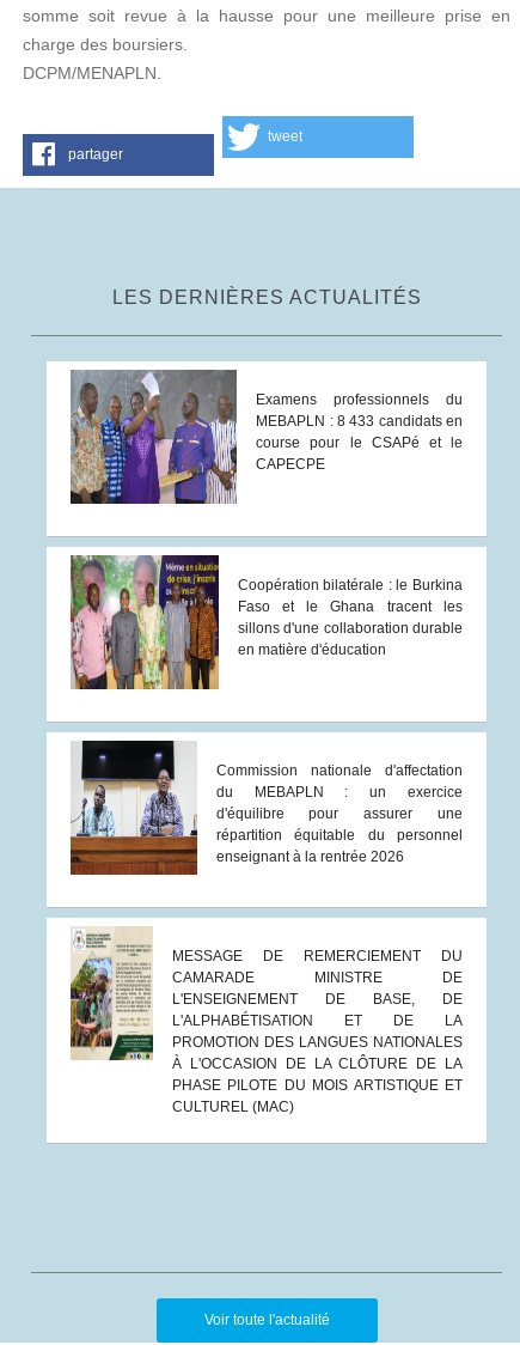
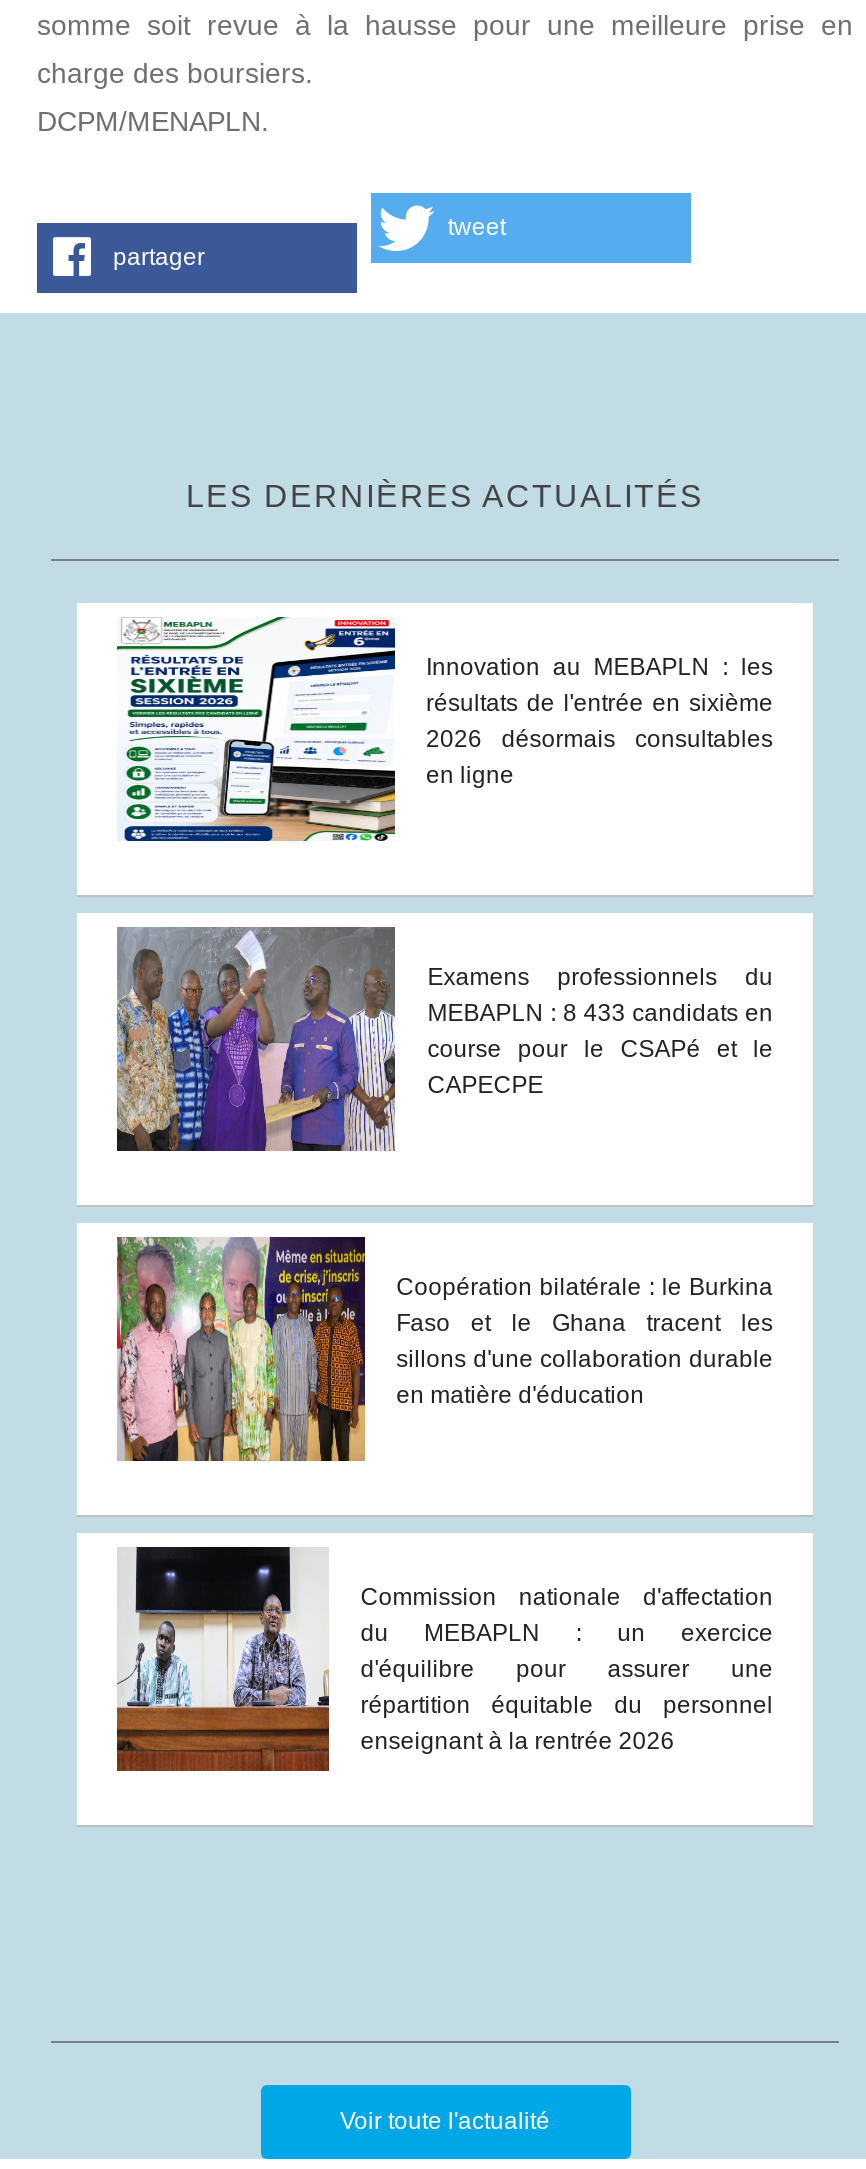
none -> [117,617,773,841] [image] | Innovation au MEBAPLN : les | résultats de l'entrée en sixième | 2026 désormais consultables | en ligne
moved [68,369,463,865] -> [113,925,773,1755]: [image] | Examens professionnels du | MEBAPLN : 8 433 candidats en | ... | répartition équitable du personnel | enseignant à la rentrée 2026
[47,918,463,1115] [image] | MESSAGE DE REMERCIEMENT DU | CAMARADE MINISTRE DE | L'ENSEIGNEMENT DE BASE, DE | L'ALPHABÉTISATION ET DE LA | PROMOTION DES LANGUES NATIONALES | À L'OCCASION DE LA CLÔTURE DE LA | PHASE PILOTE DU MOIS ARTISTIQUE ET | CULTUREL (MAC) -> none

